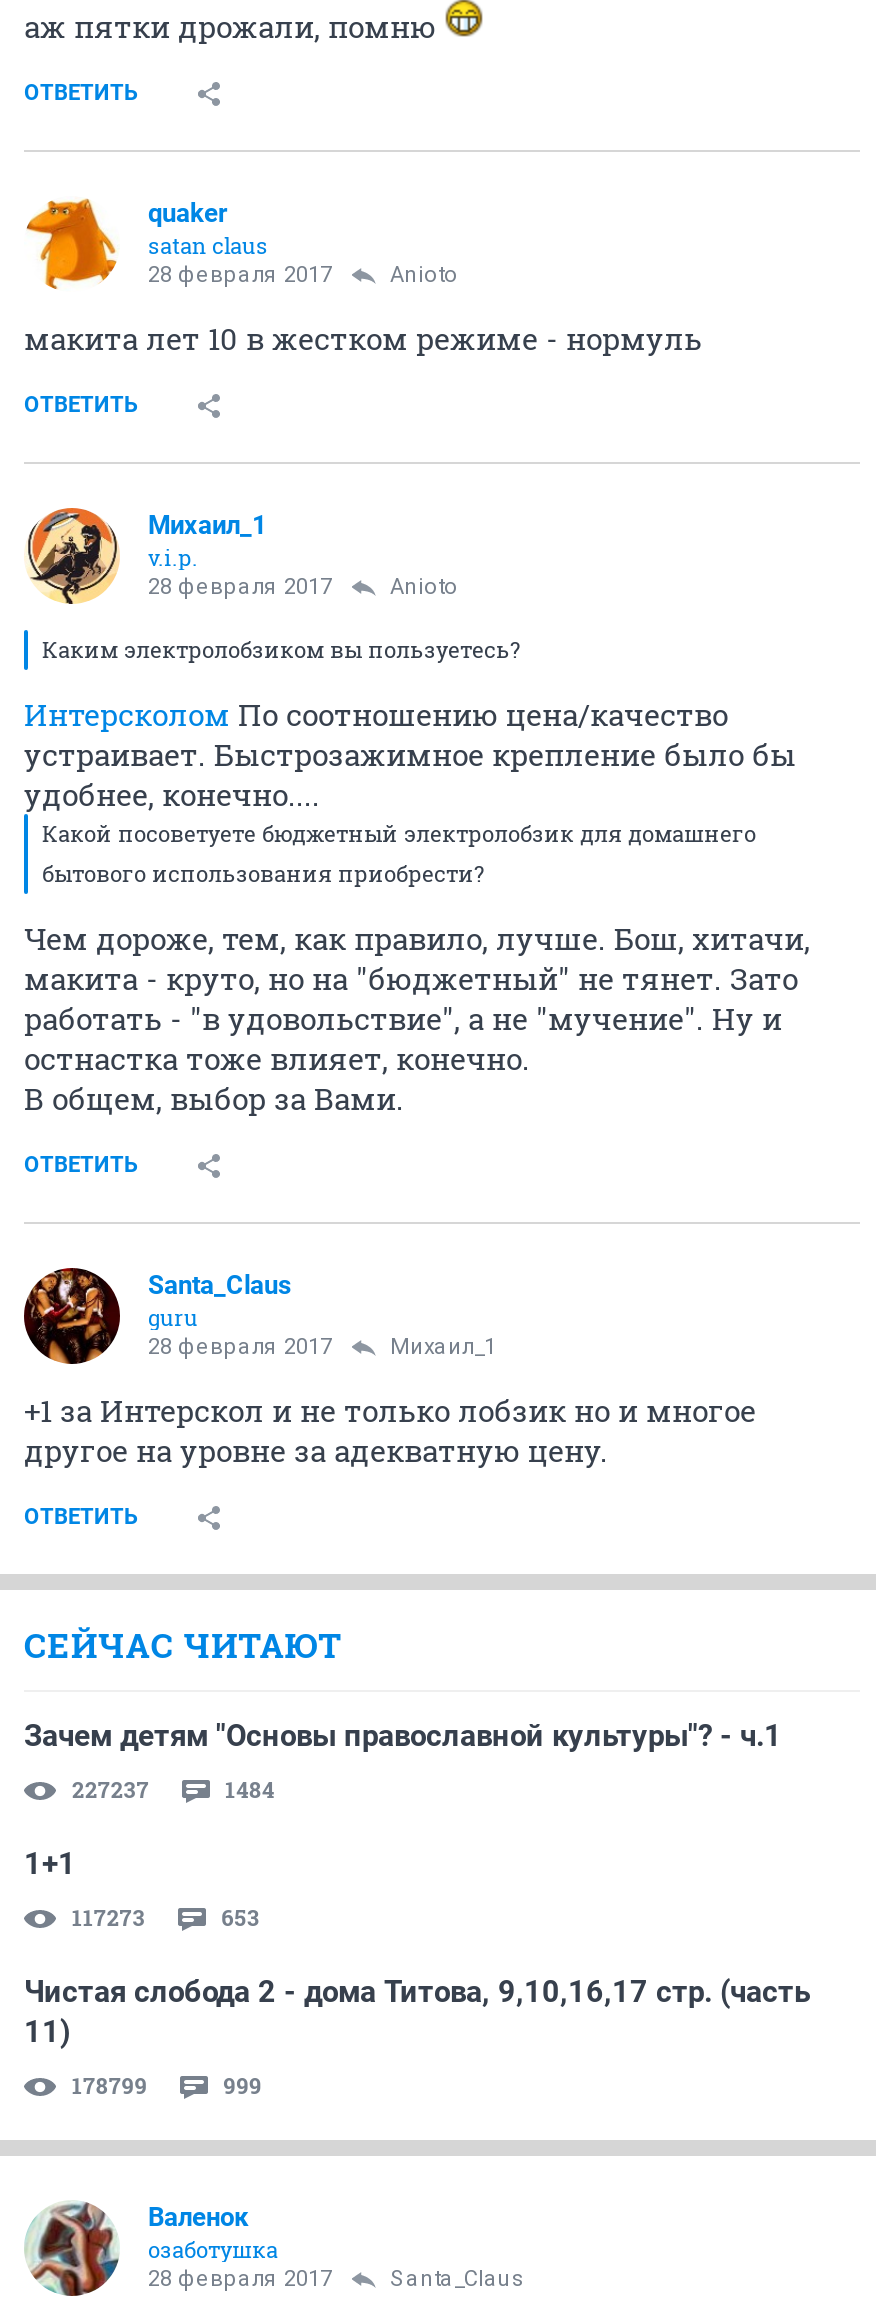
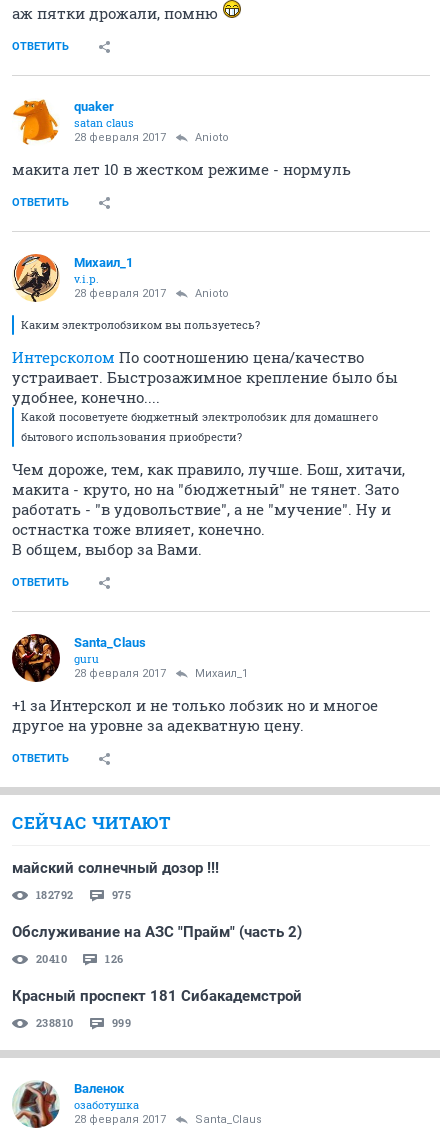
[24,1718,782,1754] Зачем детям "Основы православной культуры"? - ч.1 -> [12,859,219,877] майский солнечный дозор !!!
[72,1774,275,1804] 227237 | 1484 -> [36,887,131,902] 182792 | 975
[24,1846,76,1882] 1+1 -> [12,923,302,941] Обслуживание на АЗС "Прайм" (часть 2)
[72,1902,260,1932] 117273 | 653 -> [36,951,123,966] 20410 | 126
[24,1974,810,2050] Чистая слобода 2 - дома Титова, 9,10,16,17 стр. (часть | 11) -> [12,987,302,1005] Красный проспект 181 Сибакадемстрой
[72,2070,147,2100] 178799 -> [36,1015,74,1030] 238810

